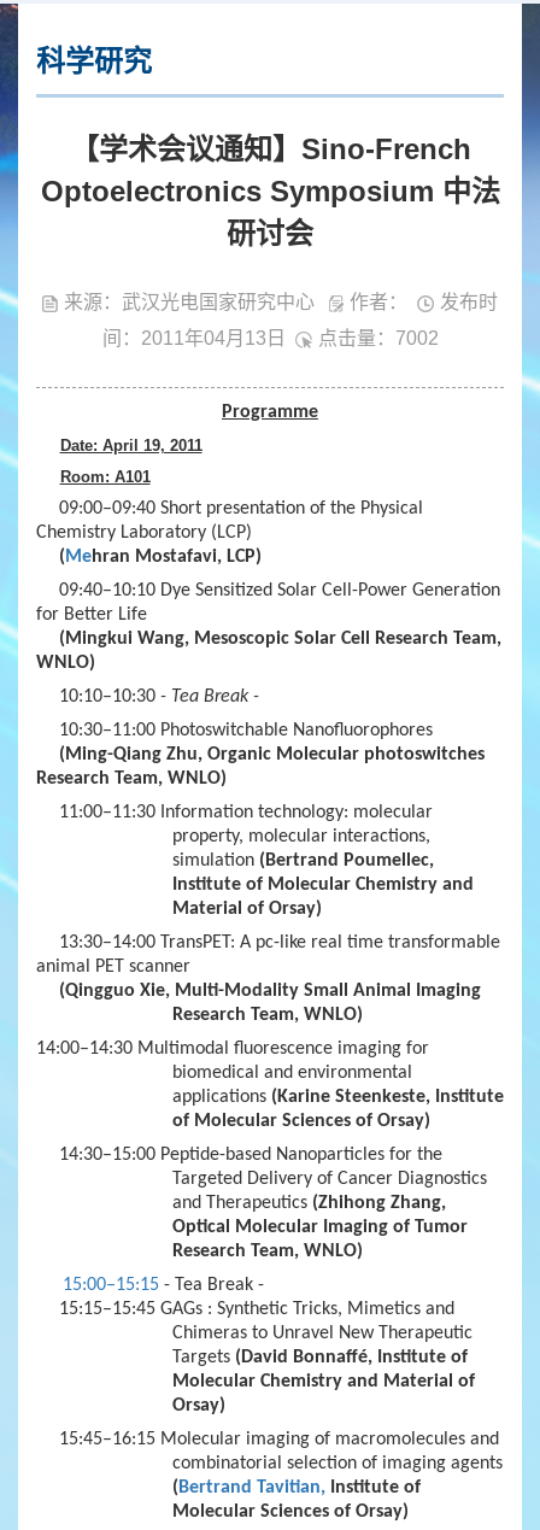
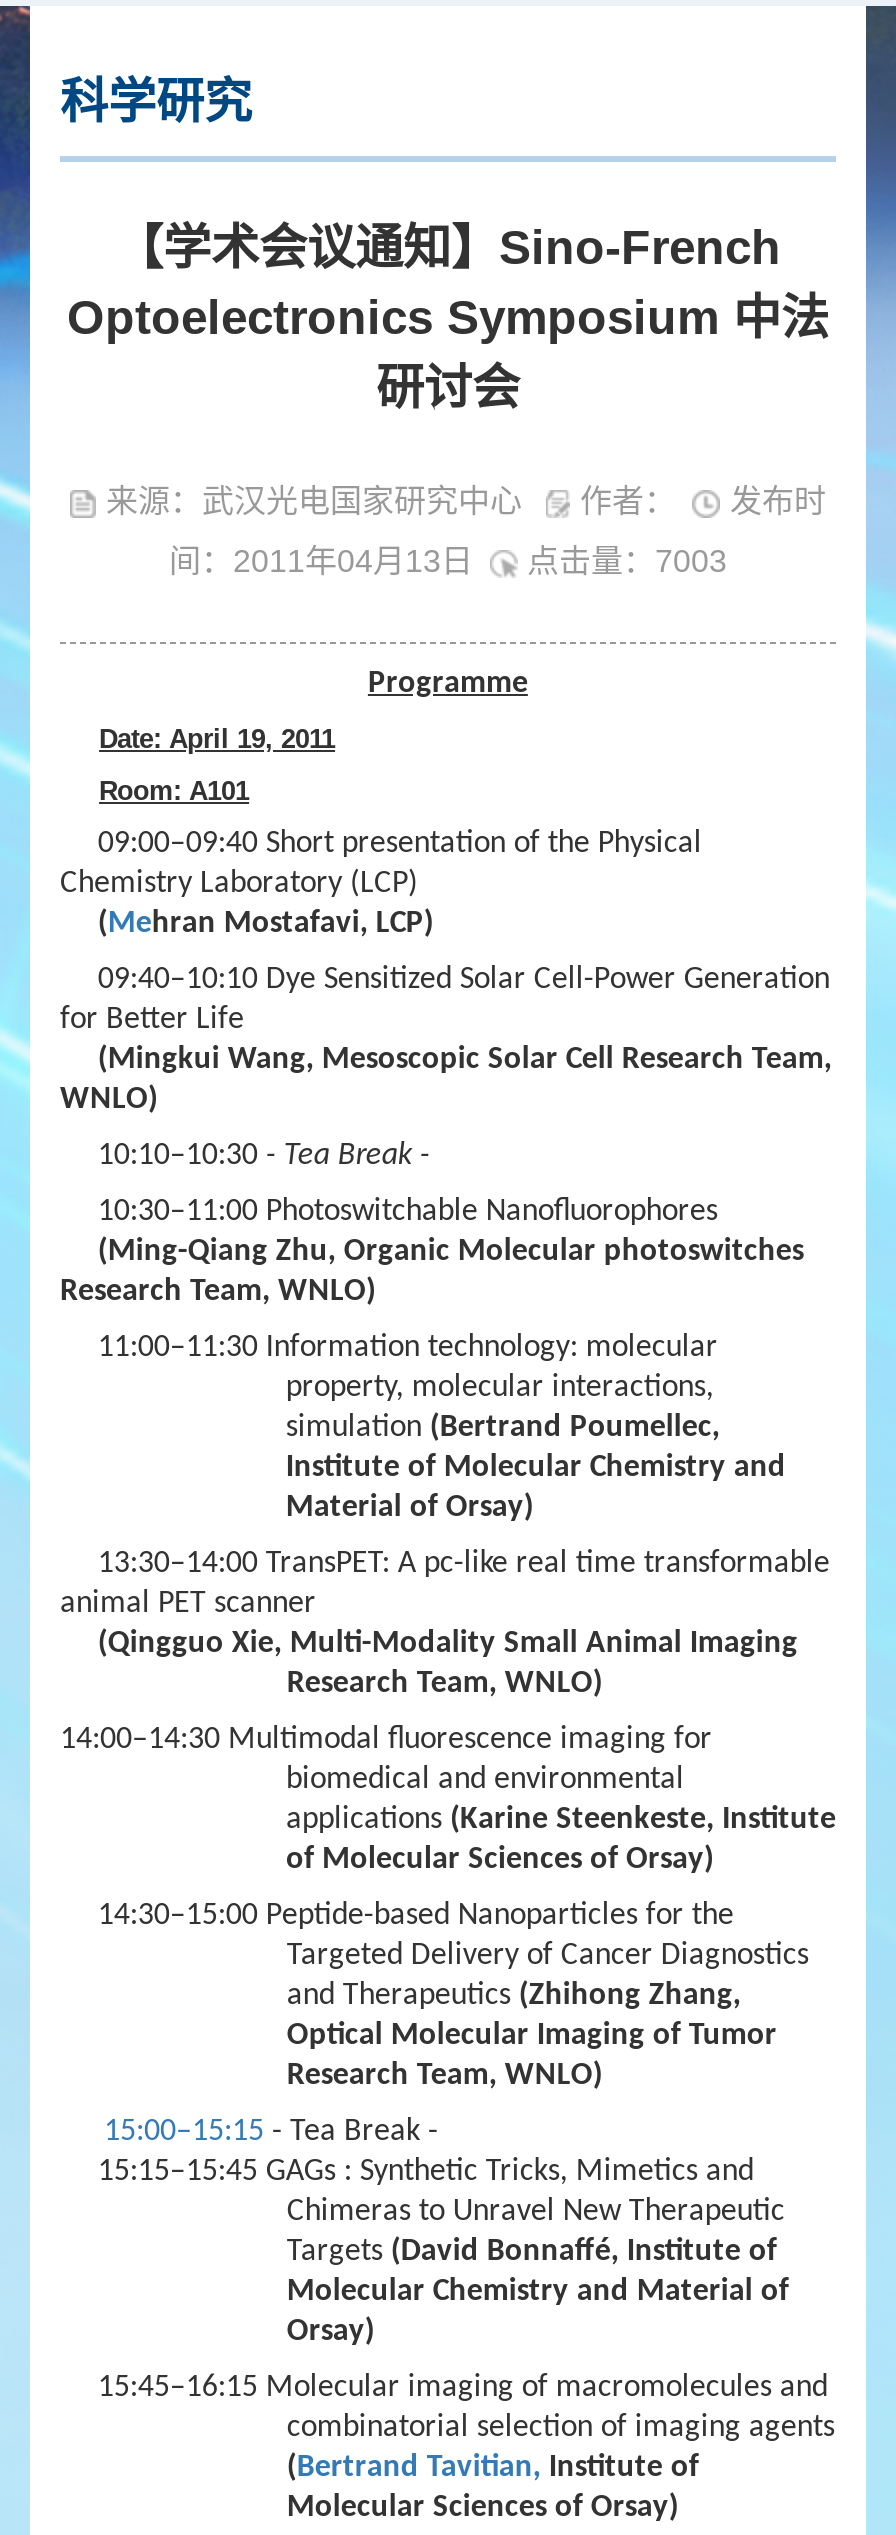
[102,328,438,349] 间：2011年04月13日 点击量：7002 -> [169,545,727,579] 间：2011年04月13日 点击量：7003

